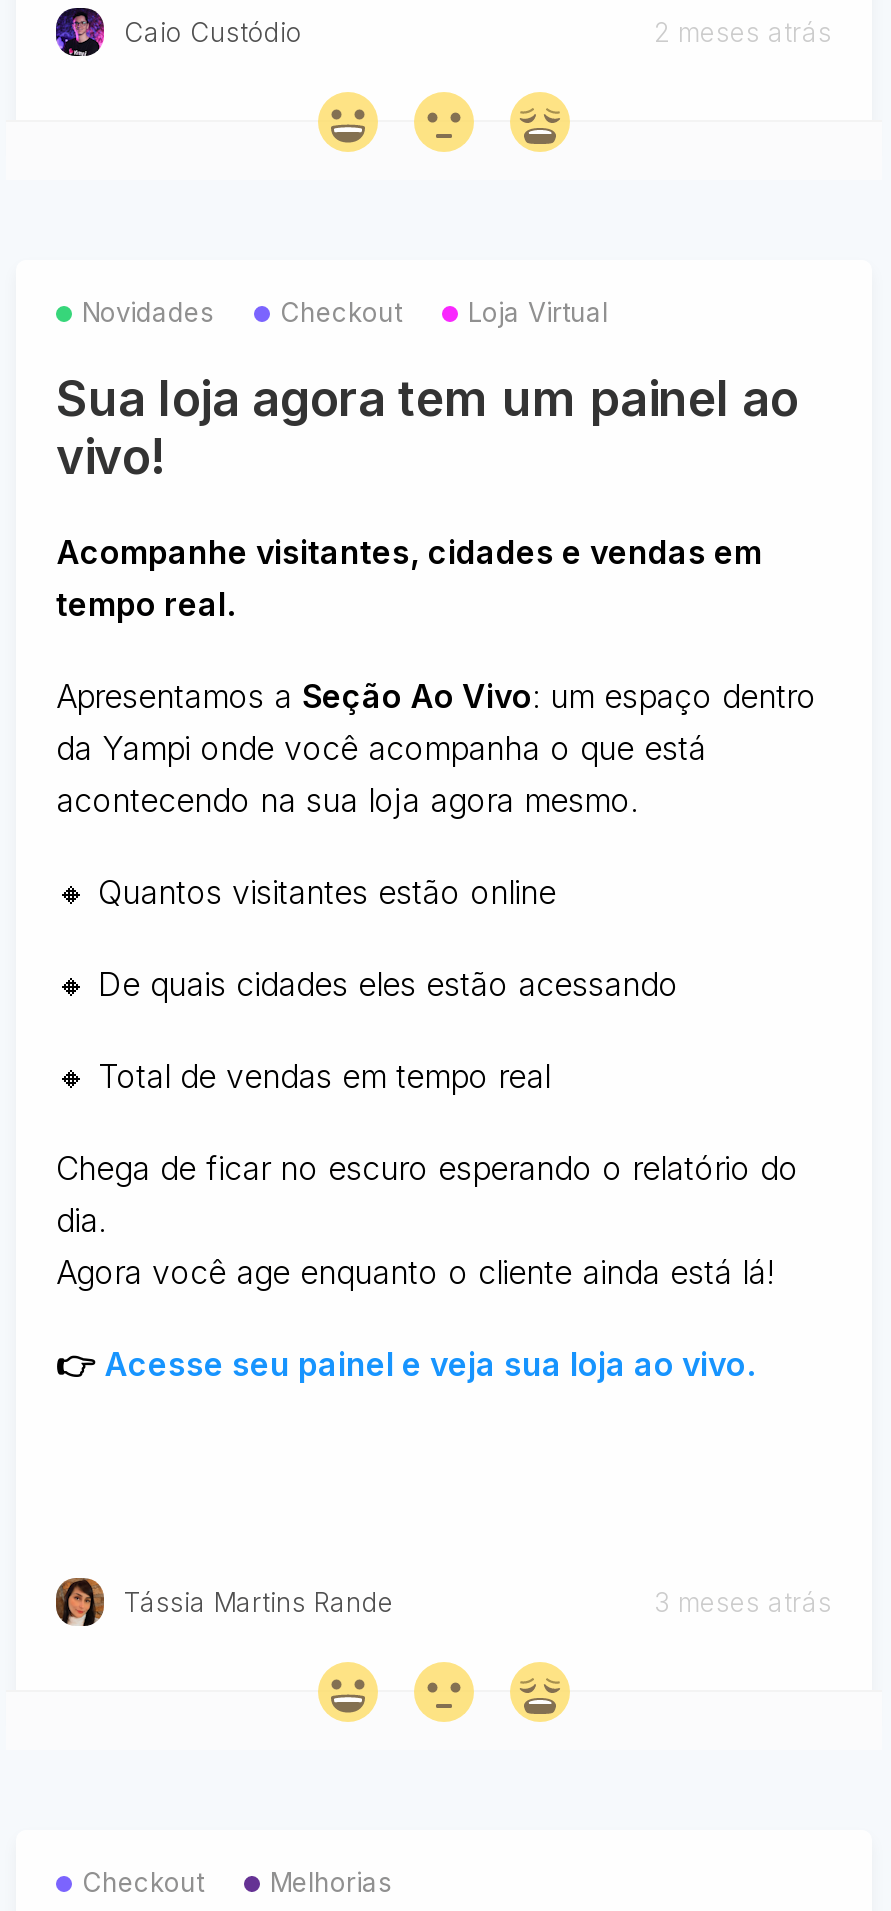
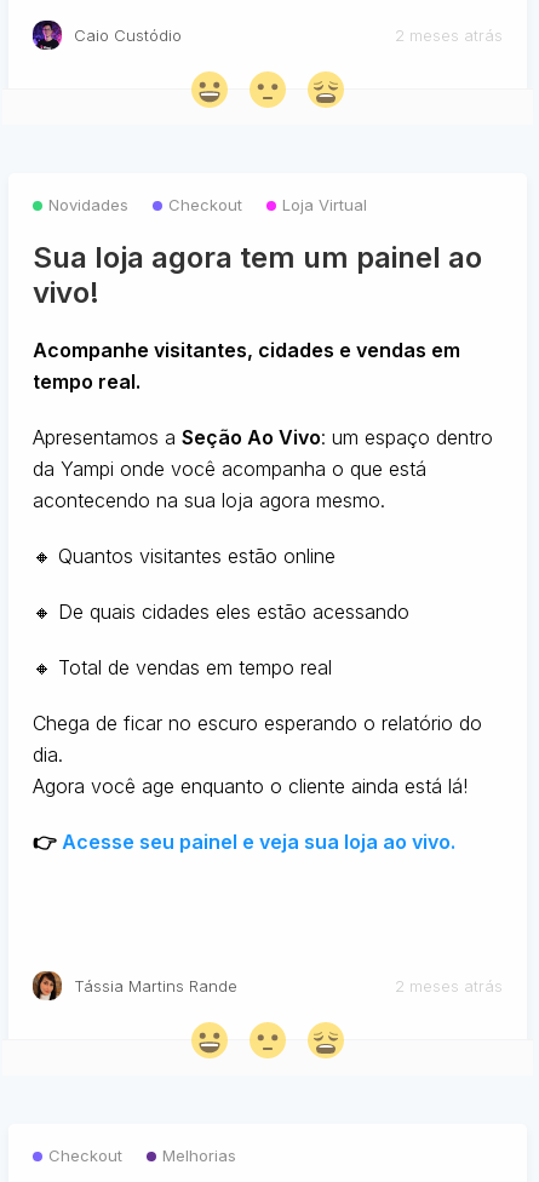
[654,1586,832,1618] 3 meses atrás -> [395,976,503,995] 2 meses atrás

